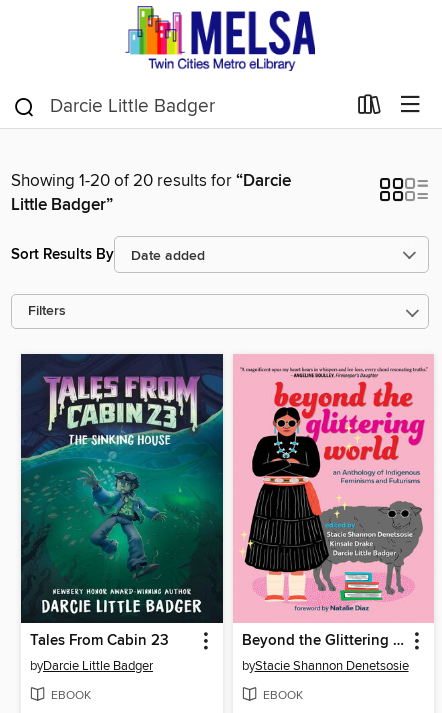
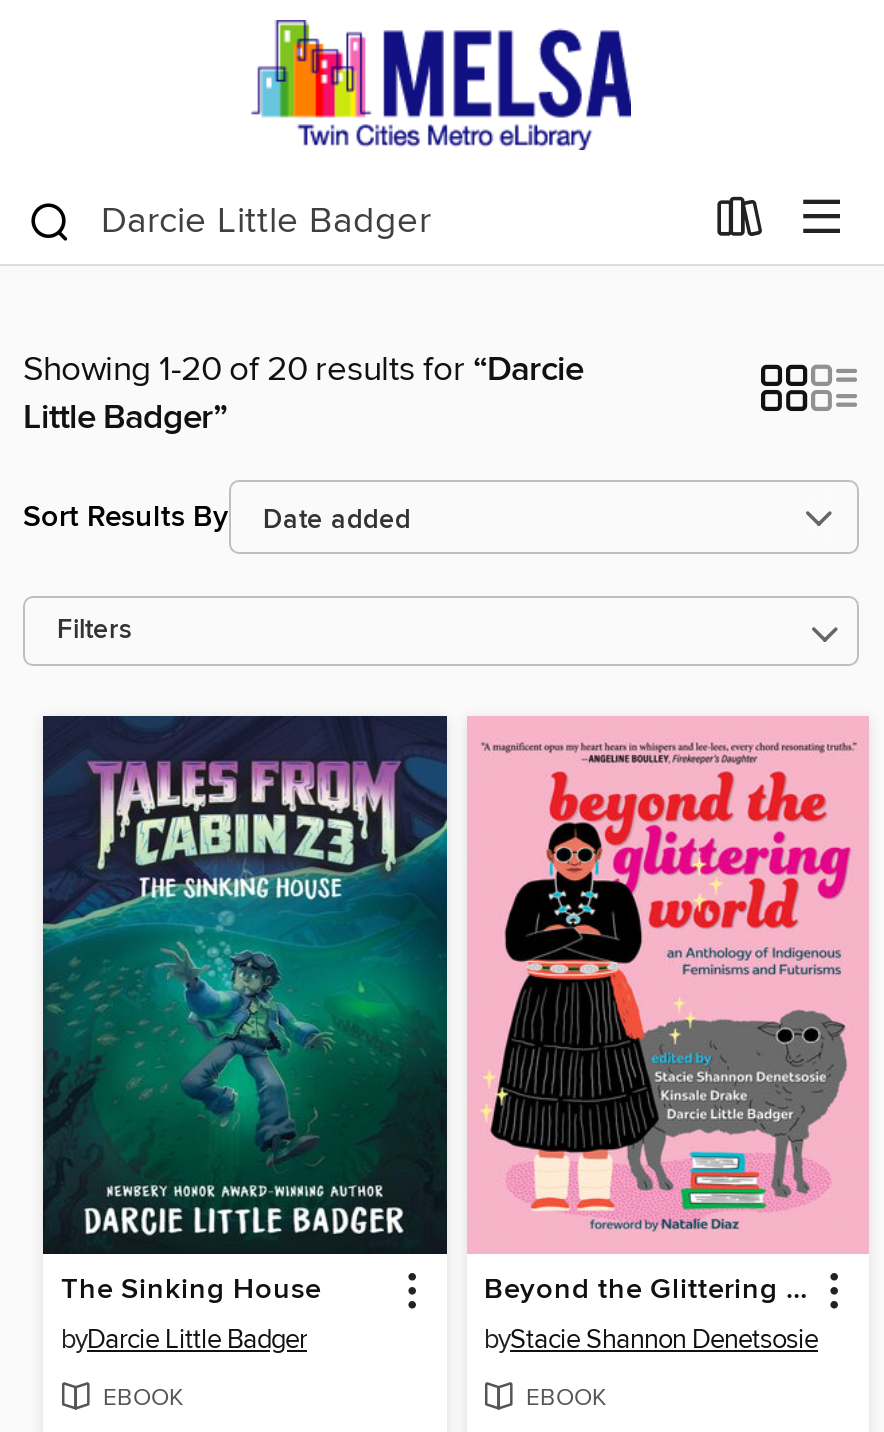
[30,632,169,650] Tales From Cabin 23 -> [61,1271,321,1307] The Sinking House

